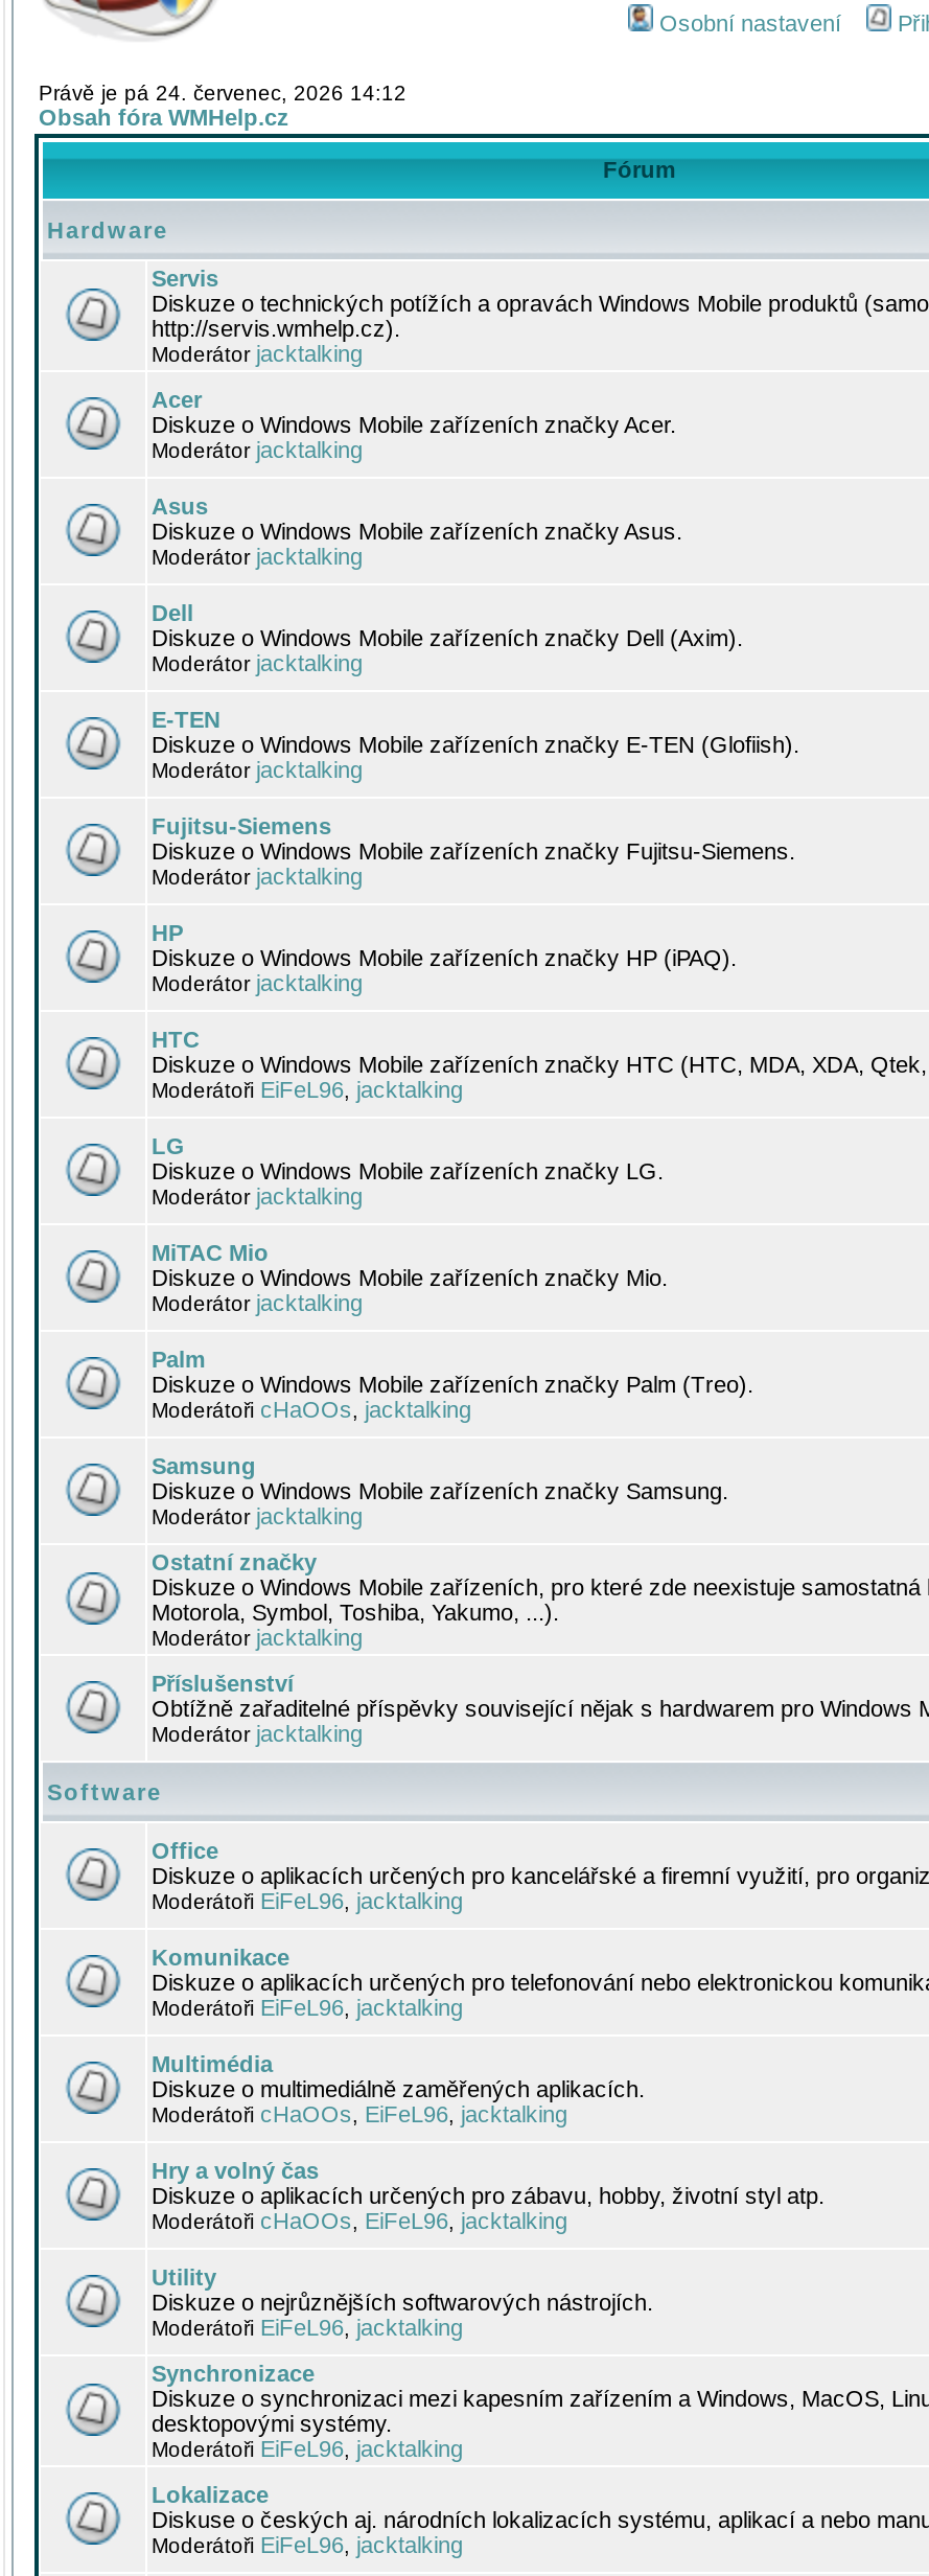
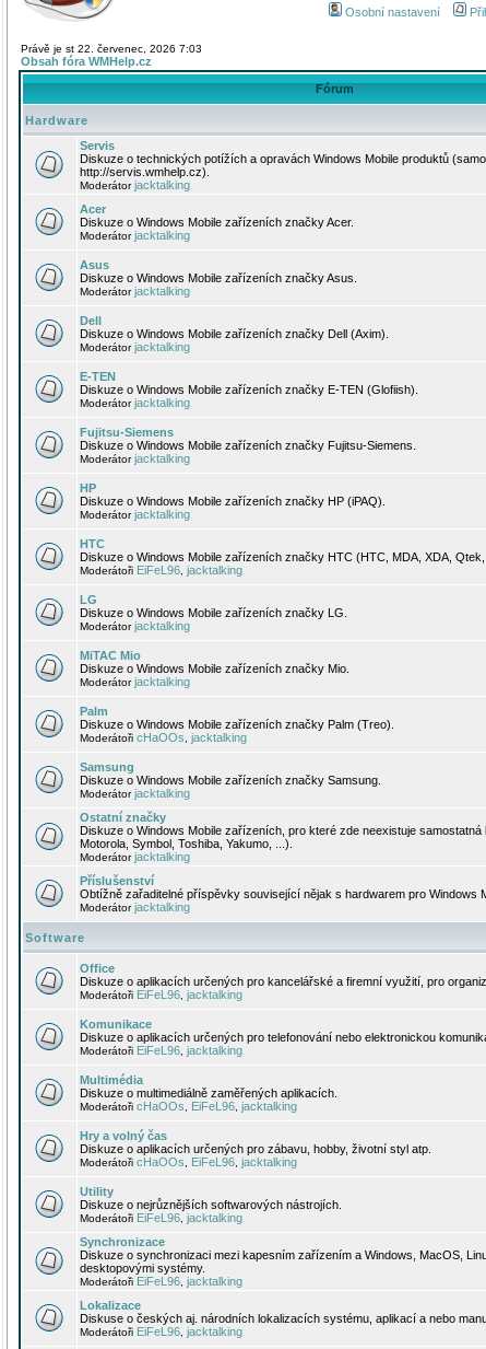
[39,82,407,105] Právě je pá 24. červenec, 2026 14:12 -> [21,43,202,55] Právě je st 22. červenec, 2026 7:03

